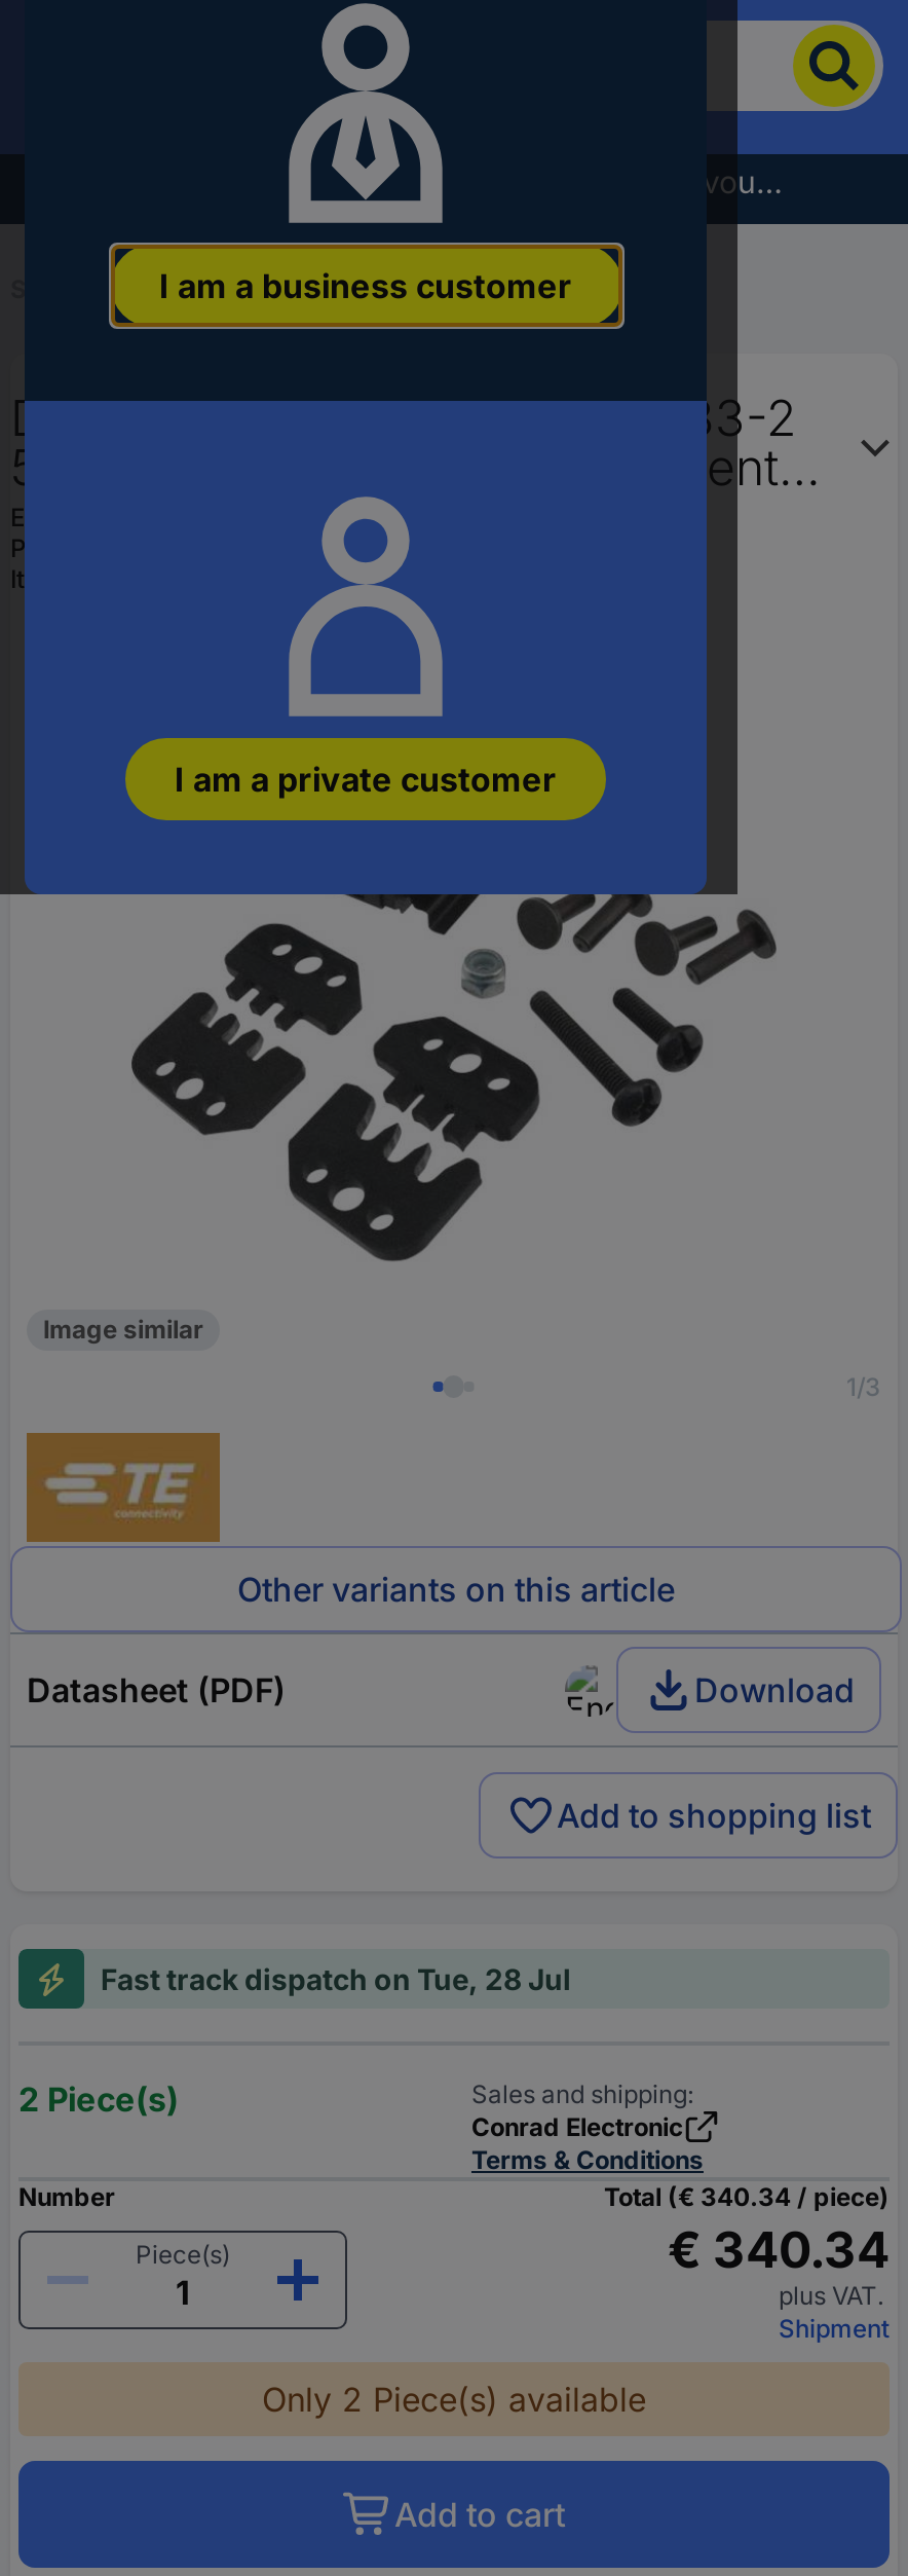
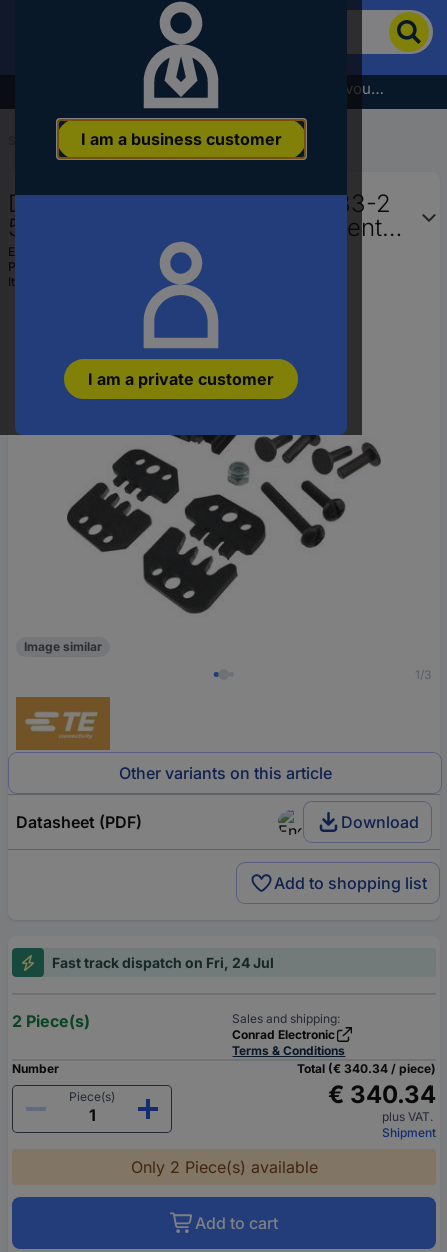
[101,1961,571,1996] Fast track dispatch on Tue, 28 Jul -> [52,954,274,971] Fast track dispatch on Fri, 24 Jul

